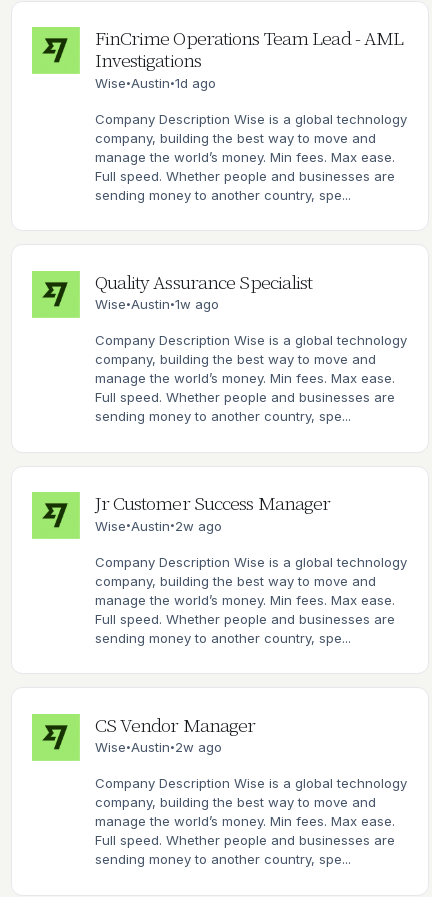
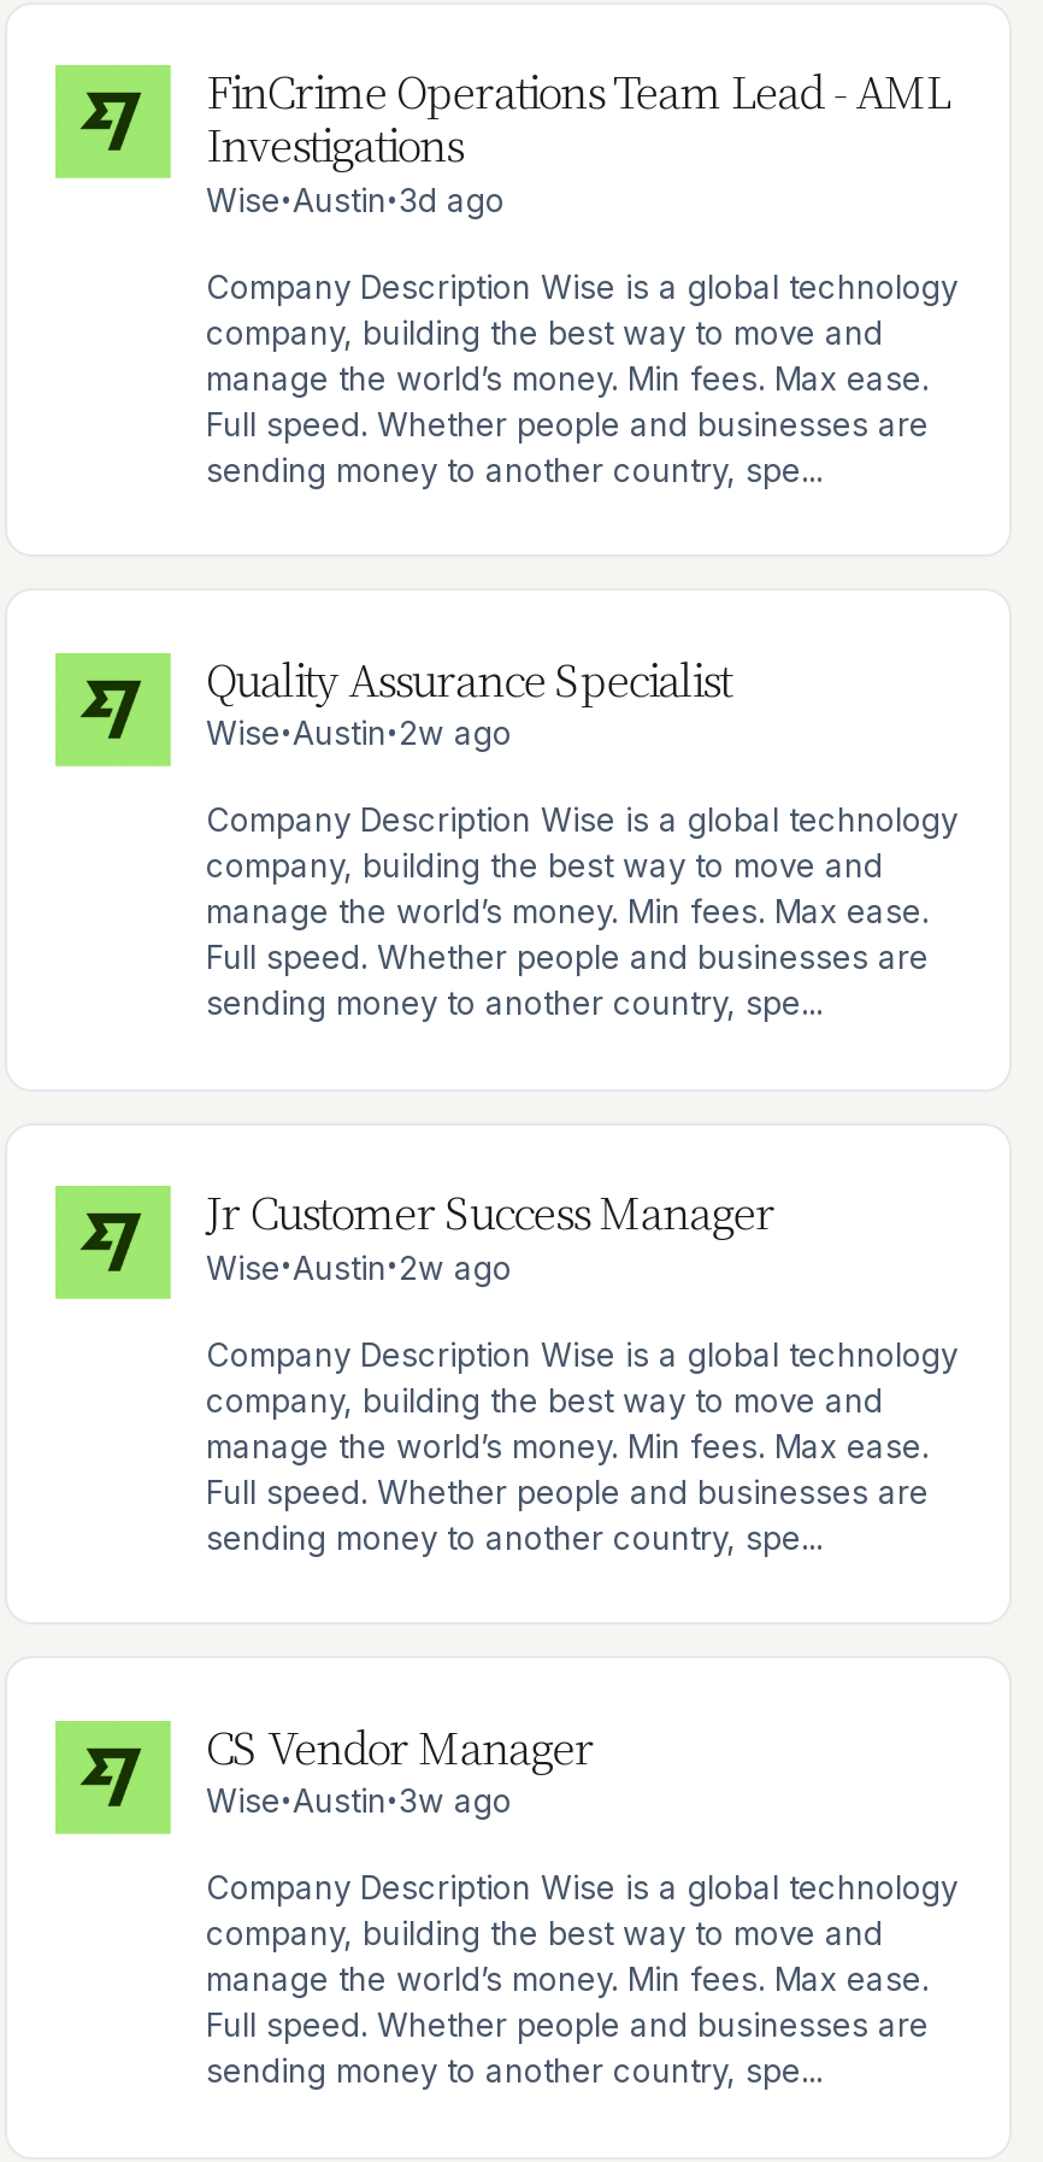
[94,75,215,91] Wise•Austin•1d ago -> [206,181,505,219] Wise•Austin•3d ago
[94,296,218,312] Wise•Austin•1w ago -> [206,714,512,753] Wise•Austin•2w ago
[94,739,221,755] Wise•Austin•2w ago -> [206,1782,512,1820] Wise•Austin•3w ago

